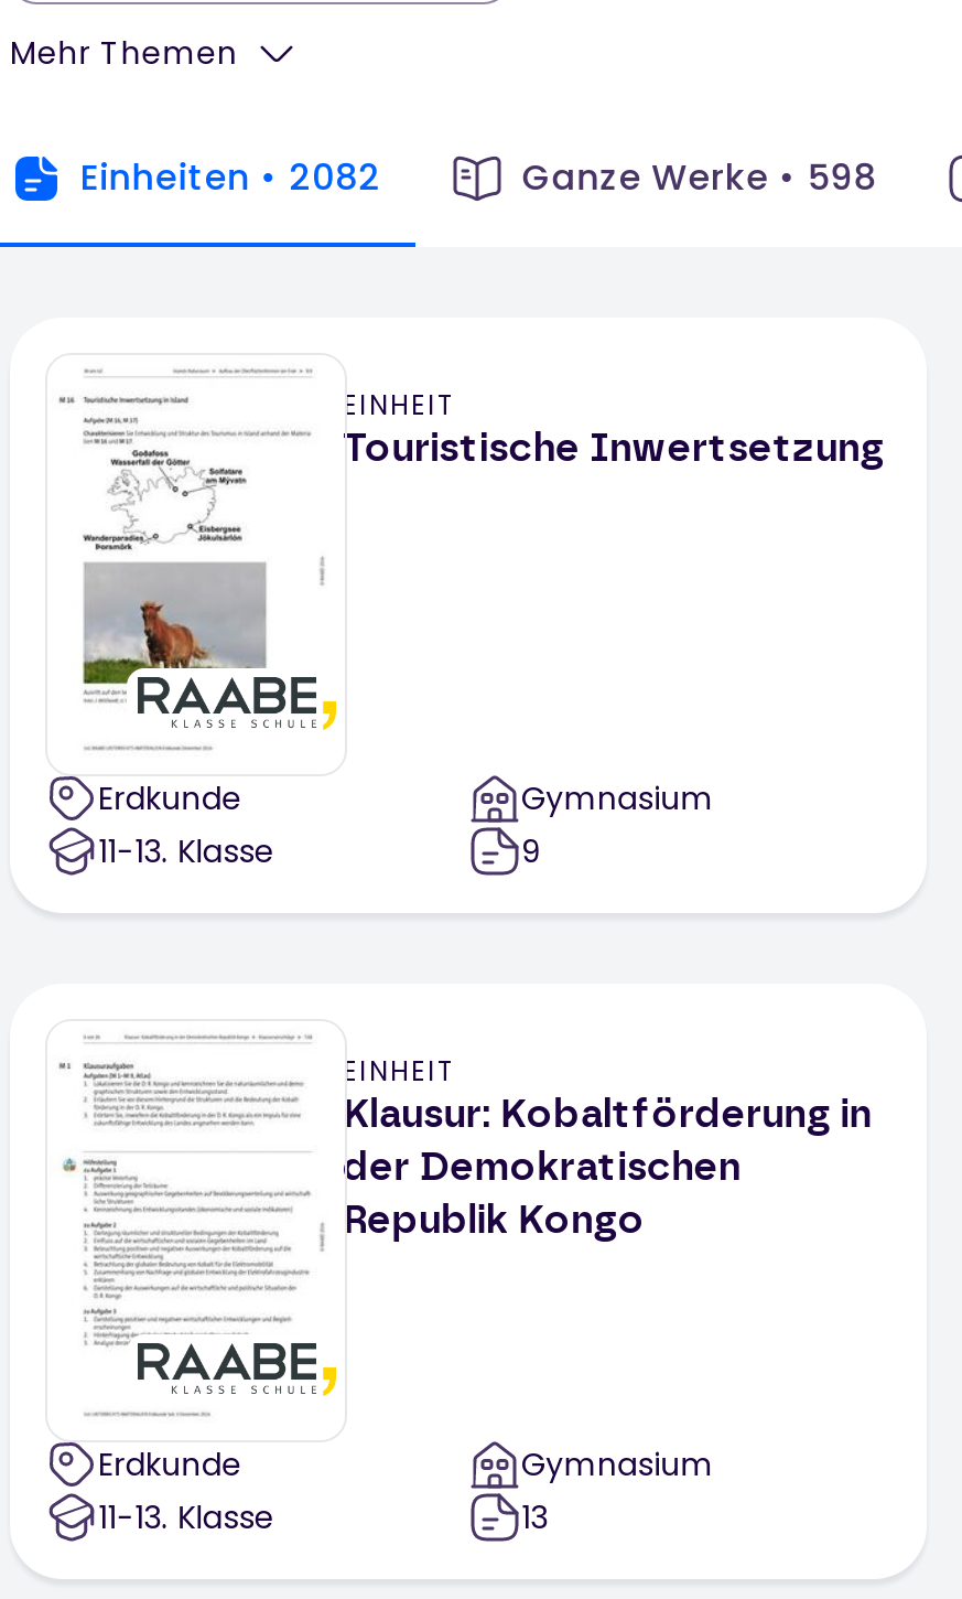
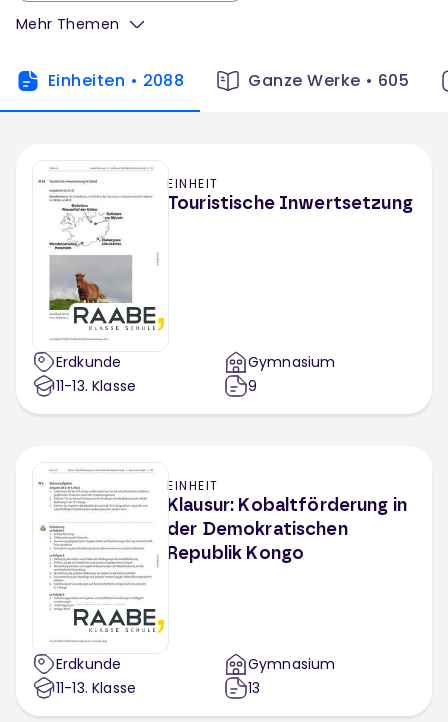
[80,152,381,203] Einheiten • 2082 -> [48,69,184,92] Einheiten • 2088
[522,152,876,203] Ganze Werke • 598 -> [248,69,409,92] Ganze Werke • 605

